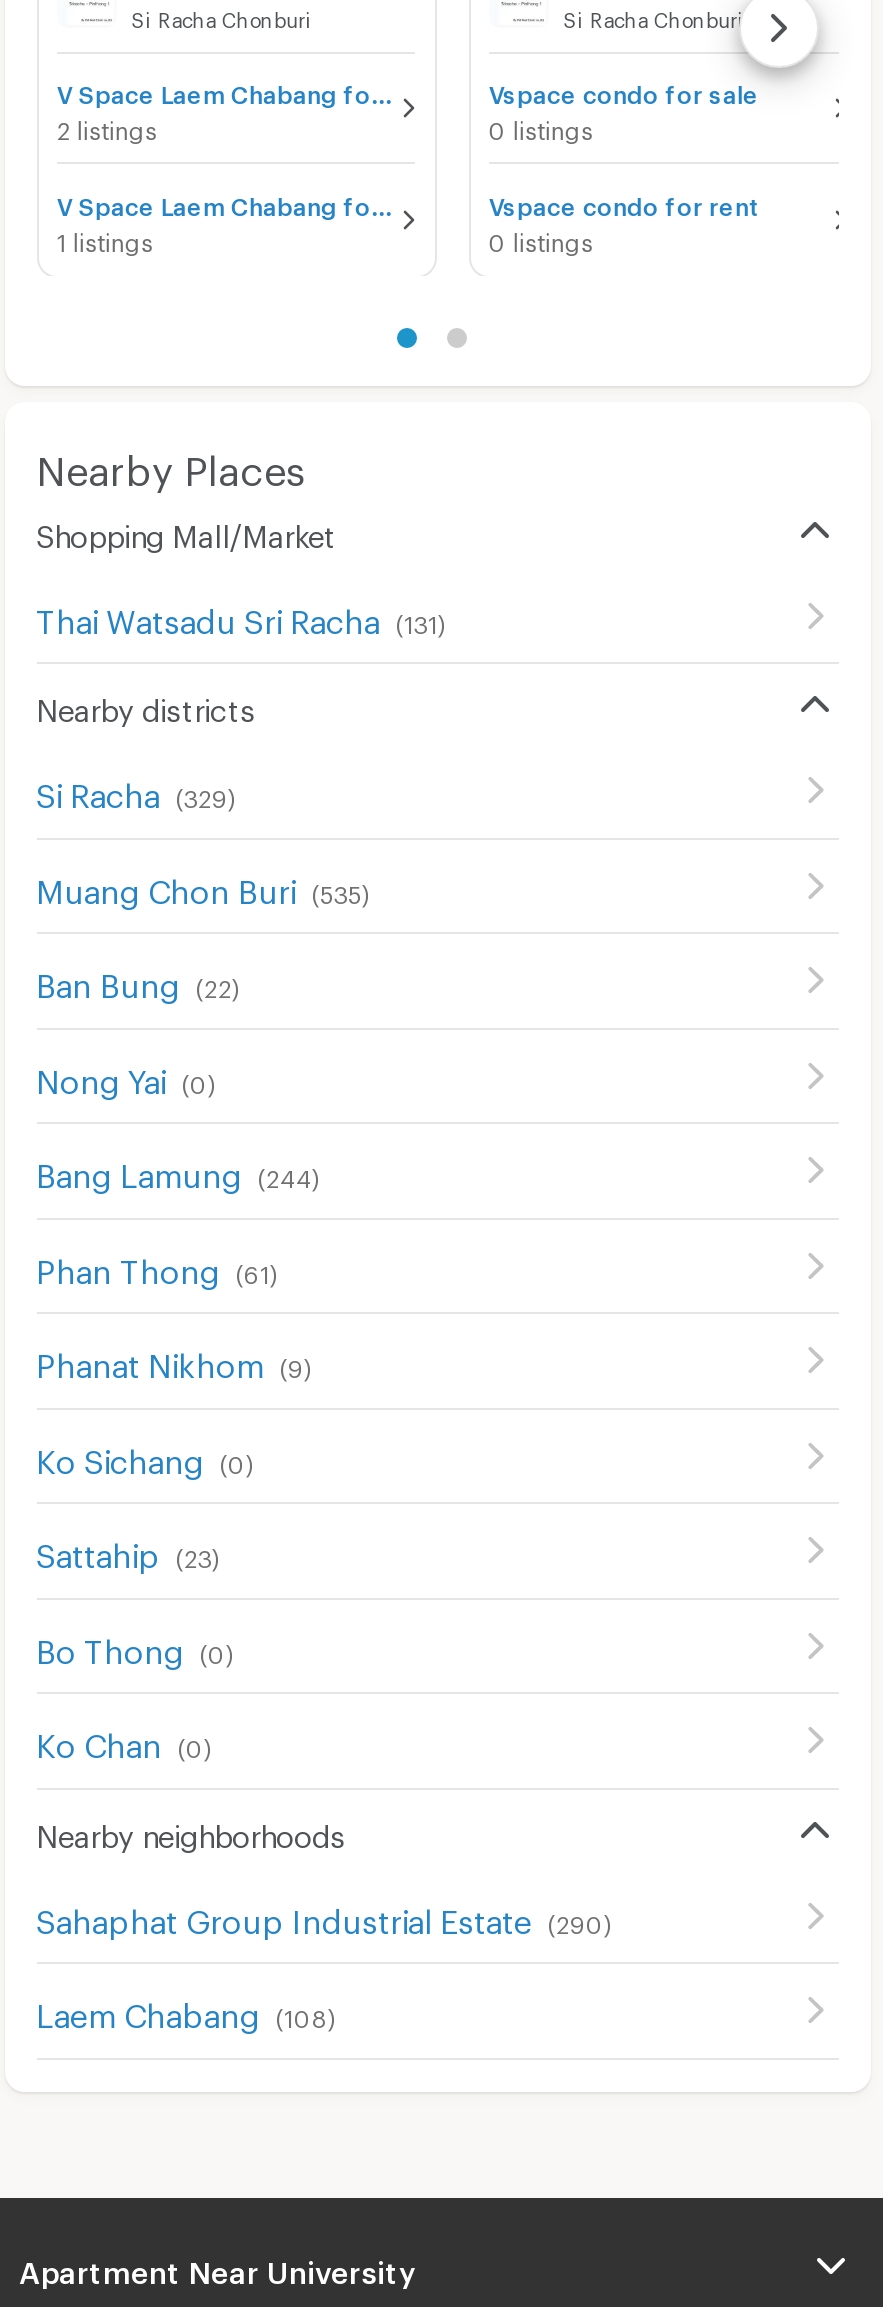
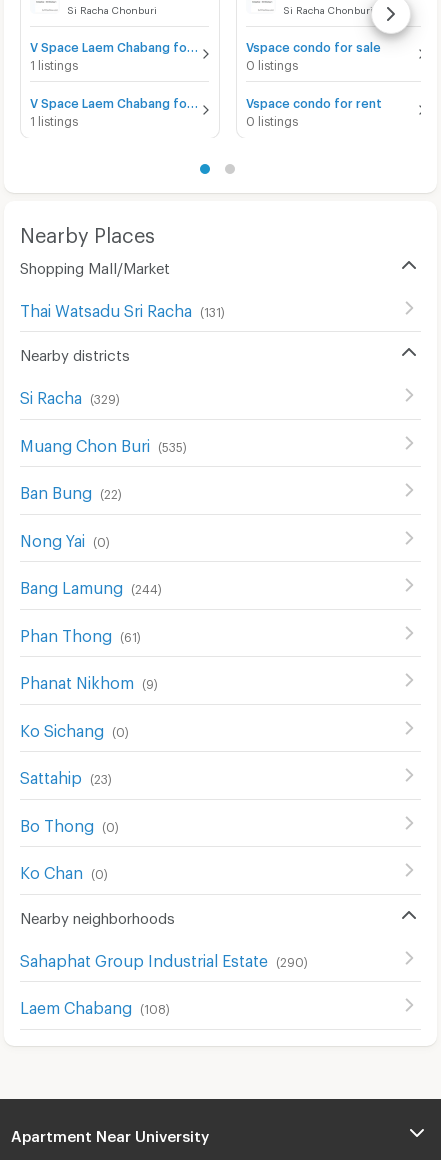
[57,116,157,136] 2 listings -> [30,58,78,68] 1 listings

